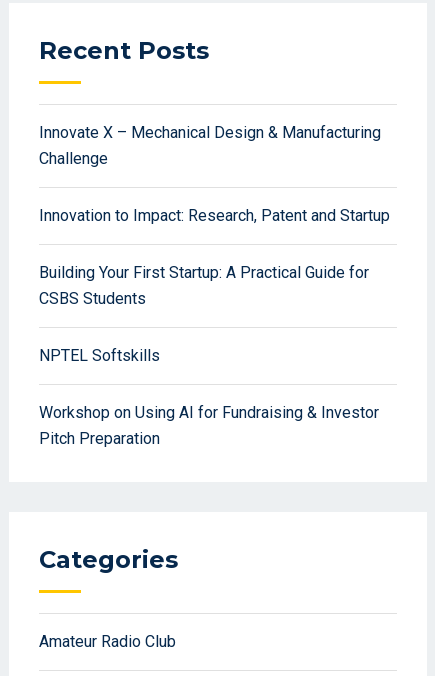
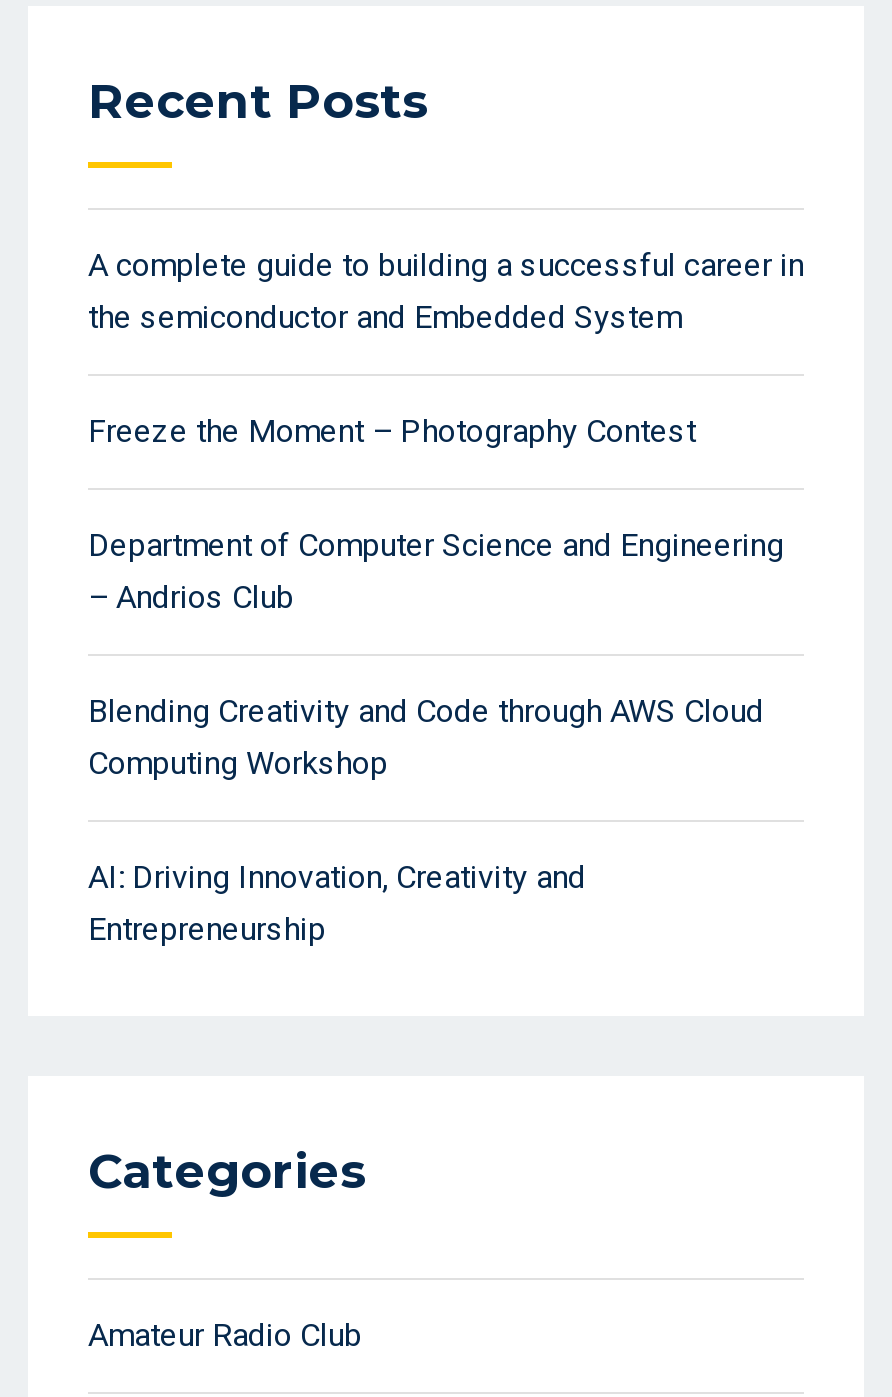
[39,123,381,168] Innovate X – Mechanical Design & Manufacturing | Challenge -> [88,246,804,336] A complete guide to building a successful career in | the semiconductor and Embedded System
[39,206,390,225] Innovation to Impact: Research, Patent and Startup -> [88,412,696,450] Freeze the Moment – Photography Contest
[39,263,369,308] Building Your First Startup: A Practical Guide for | CSBS Students -> [88,526,784,616] Department of Computer Science and Engineering | – Andrios Club
[39,346,160,365] NPTEL Softskills -> [88,692,764,782] Blending Creativity and Code through AWS Cloud | Computing Workshop
[39,403,379,448] Workshop on Using AI for Fundraising & Investor | Pitch Preparation -> [88,858,586,948] AI: Driving Innovation, Creativity and | Entrepreneurship

